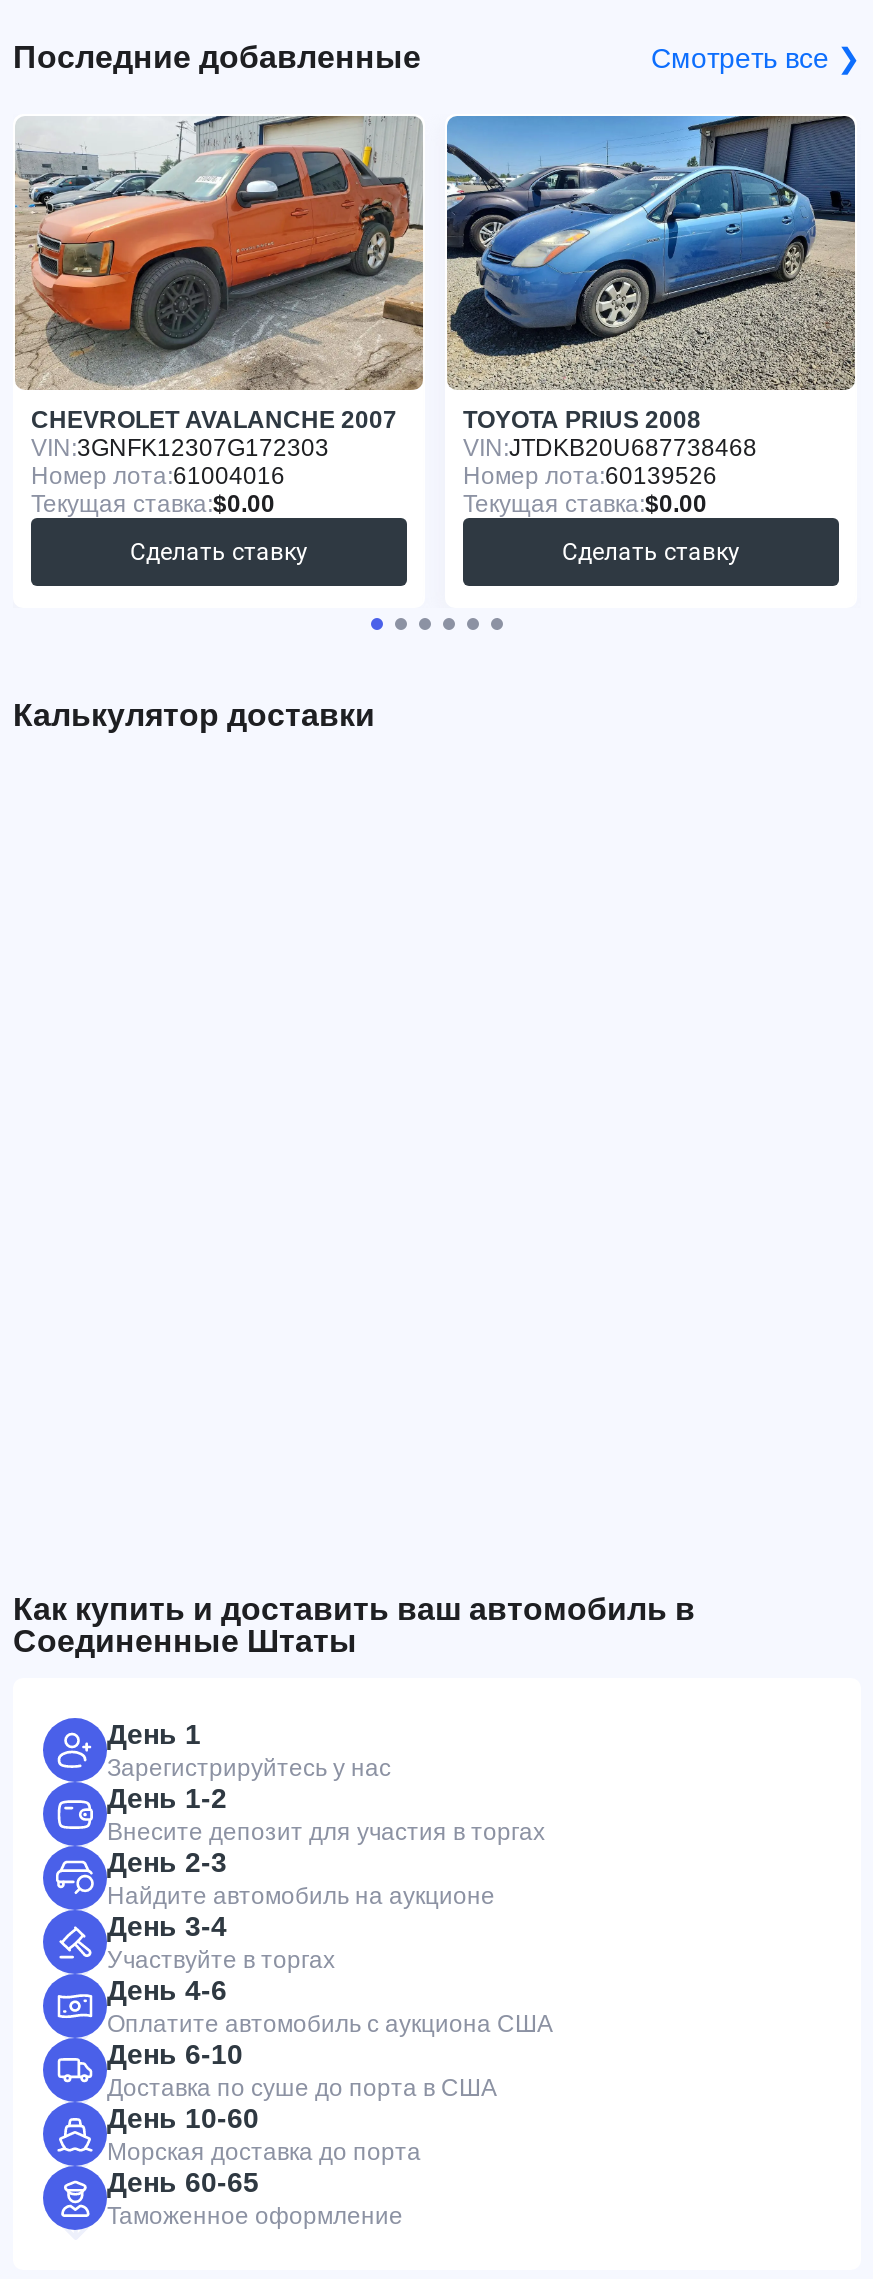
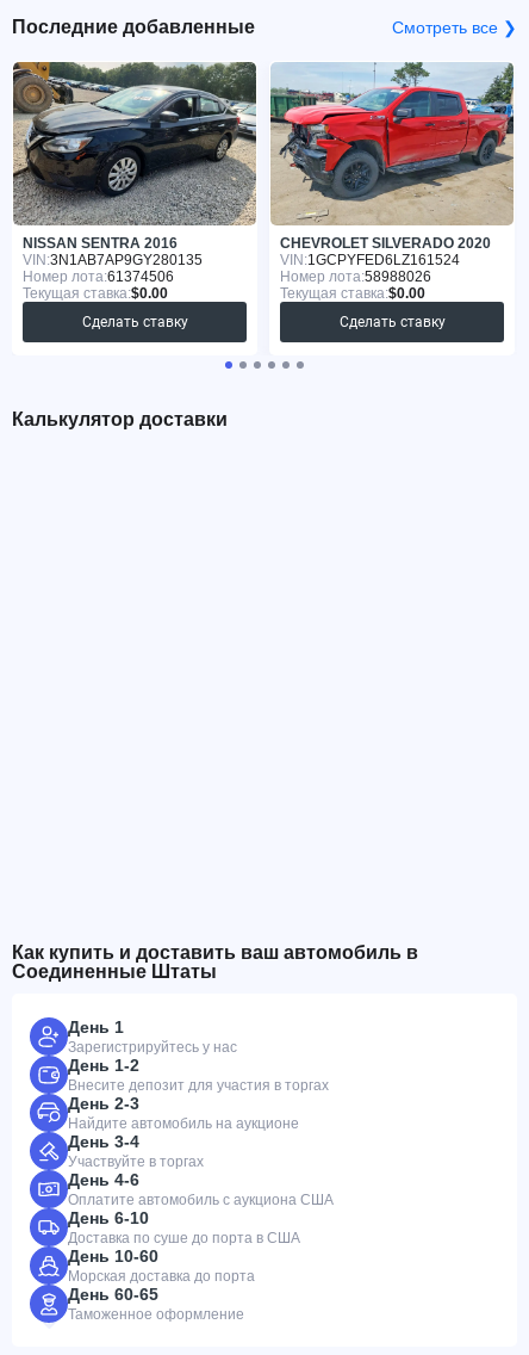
[13,114,423,490] [image] | CHEVROLET AVALANCHE 2007 | VIN: 3GNFK12307G172303 | Номер лота:61004016 -> [12,61,257,285] [image] | NISSAN SENTRA 2016 | VIN: 3N1AB7AP9GY280135 | Номер лота:61374506
[445,114,857,490] [image] | TOYOTA PRIUS 2008 | VIN: JTDKB20U687738468 | Номер лота:60139526 -> [270,61,515,285] [image] | CHEVROLET SILVERADO 2020 | VIN: 1GCPYFED6LZ161524 | Номер лота:58988026

